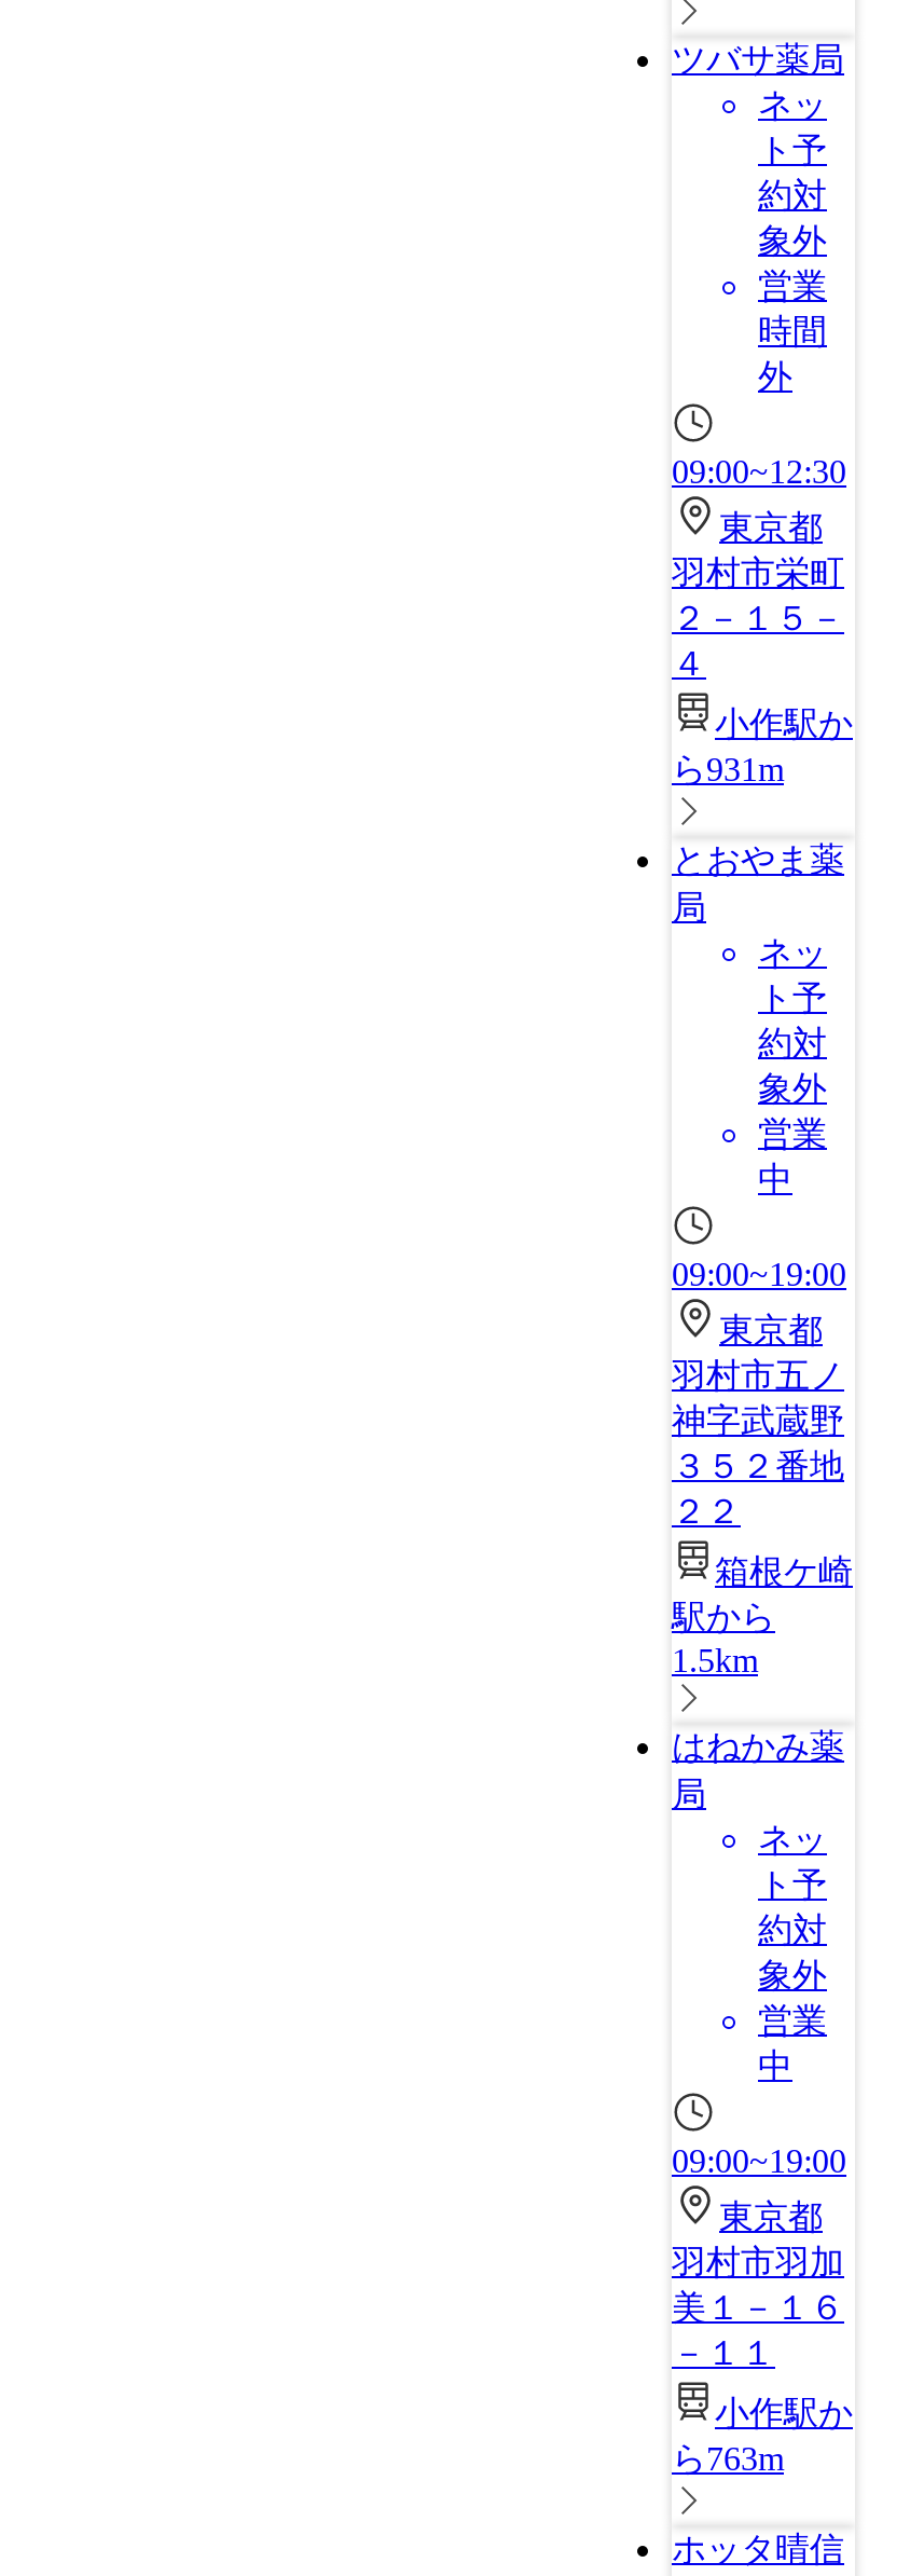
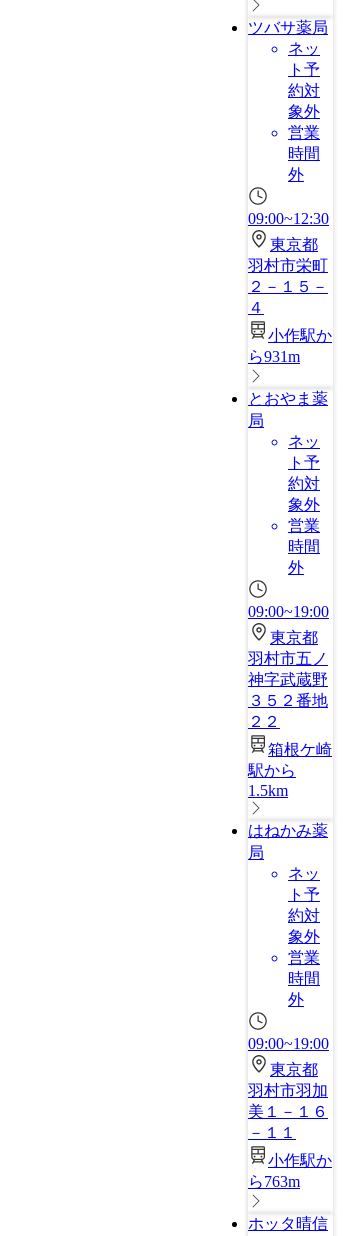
[758,1161,792,1197] 中 -> [288,538,320,576] 時間 | 外
[758,2047,792,2084] 中 -> [288,970,320,1008] 時間 | 外

